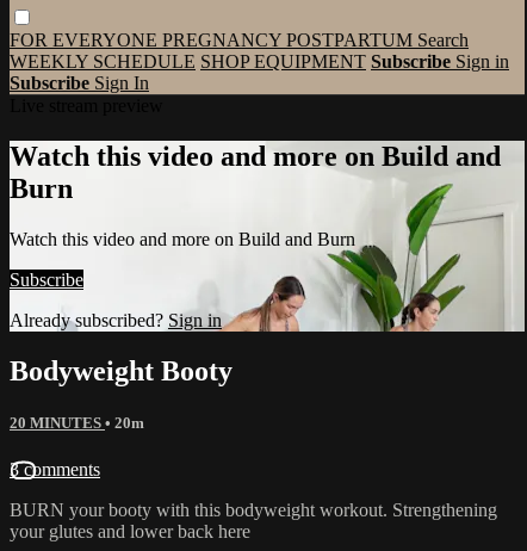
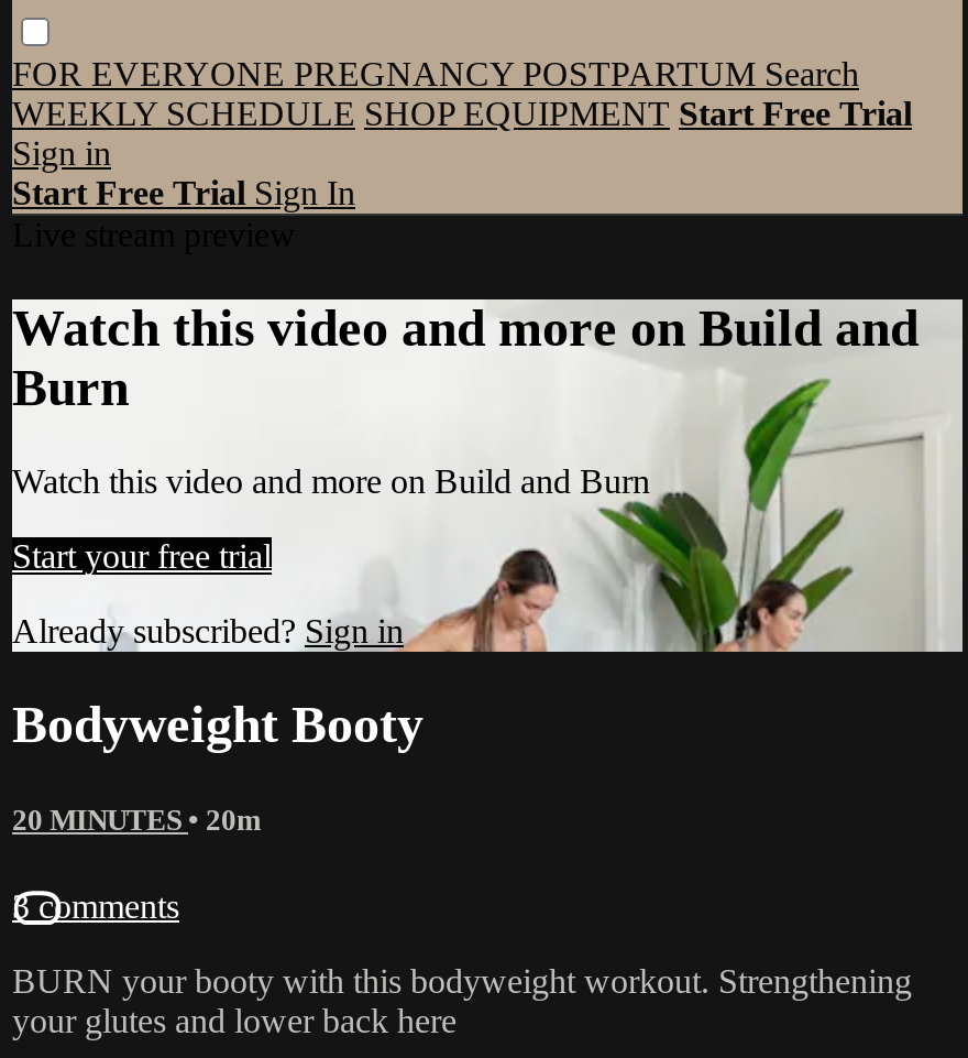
[10,51,509,93] WEEKLY SCHEDULE SHOP EQUIPMENT Subscribe Sign in | Subscribe Sign In -> [12,94,912,211] WEEKLY SCHEDULE SHOP EQUIPMENT Start Free Trial | Sign in | Start Free Trial Sign In
[10,269,83,289] Subscribe -> [12,537,272,574] Start your free trial

